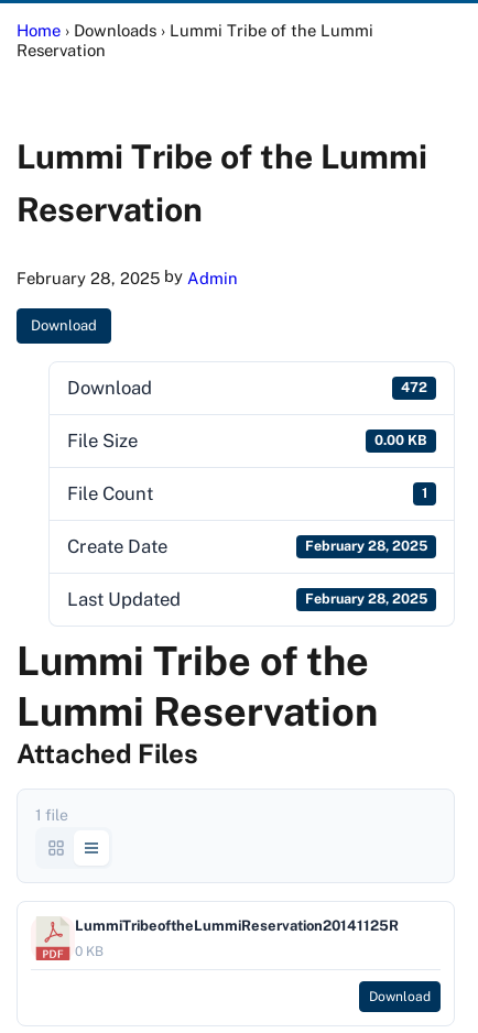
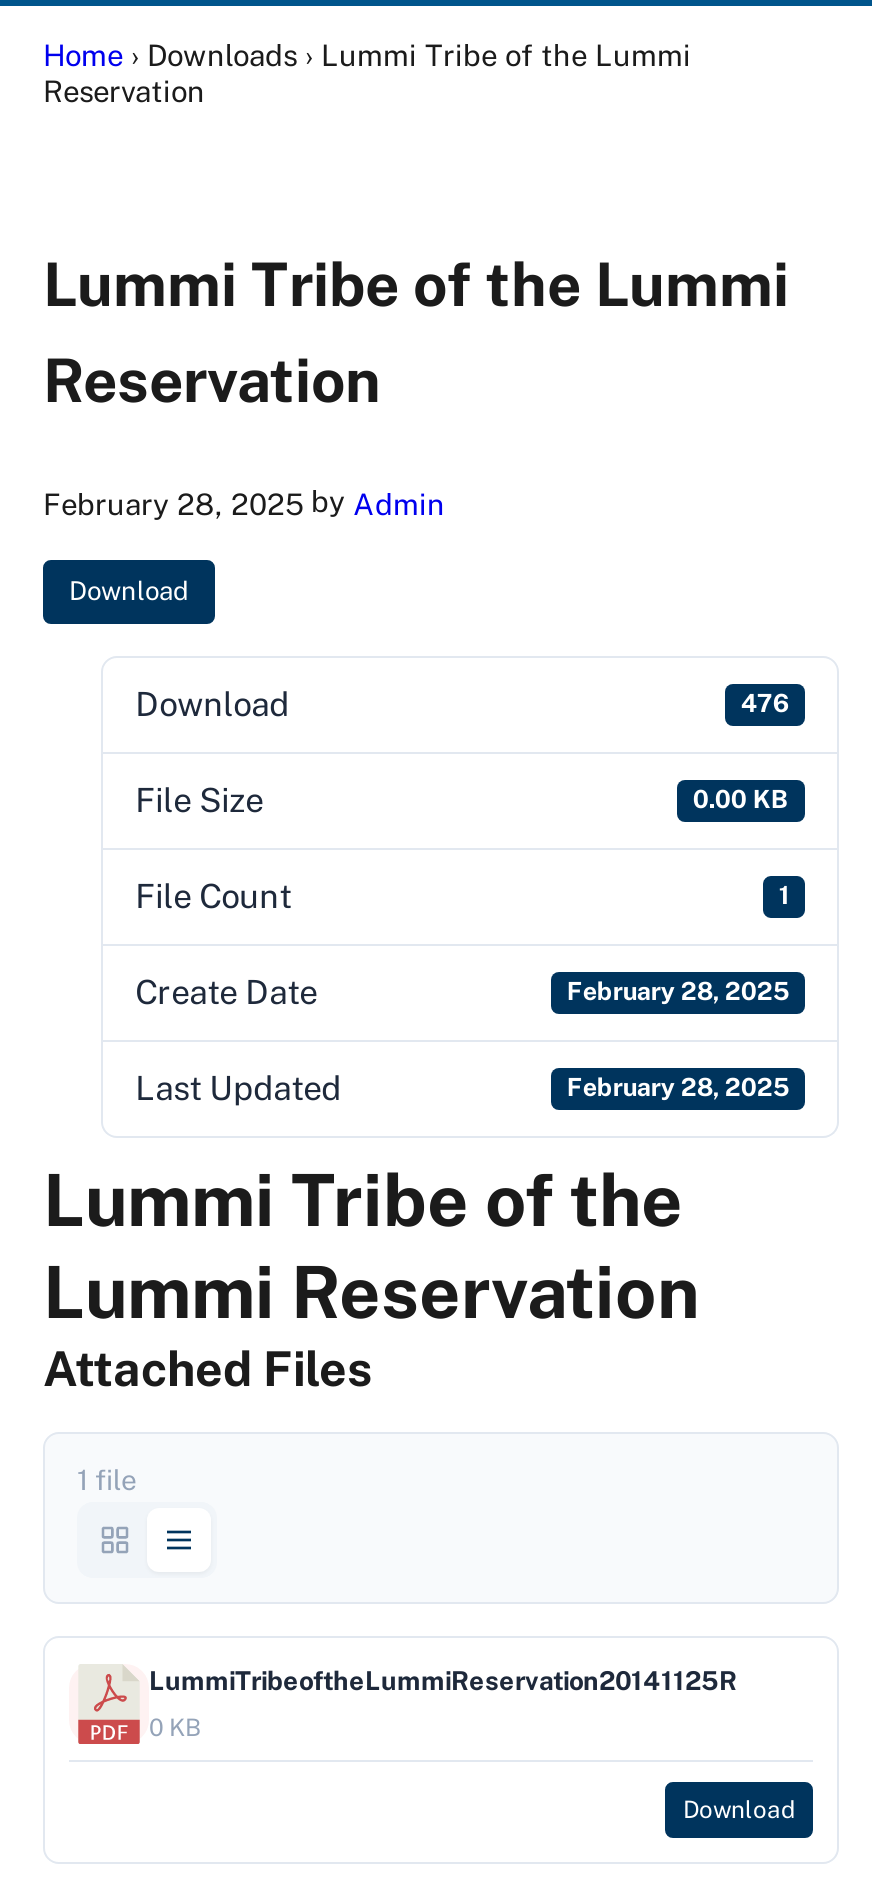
[401,379,427,396] 472 -> [741,688,789,718] 476

